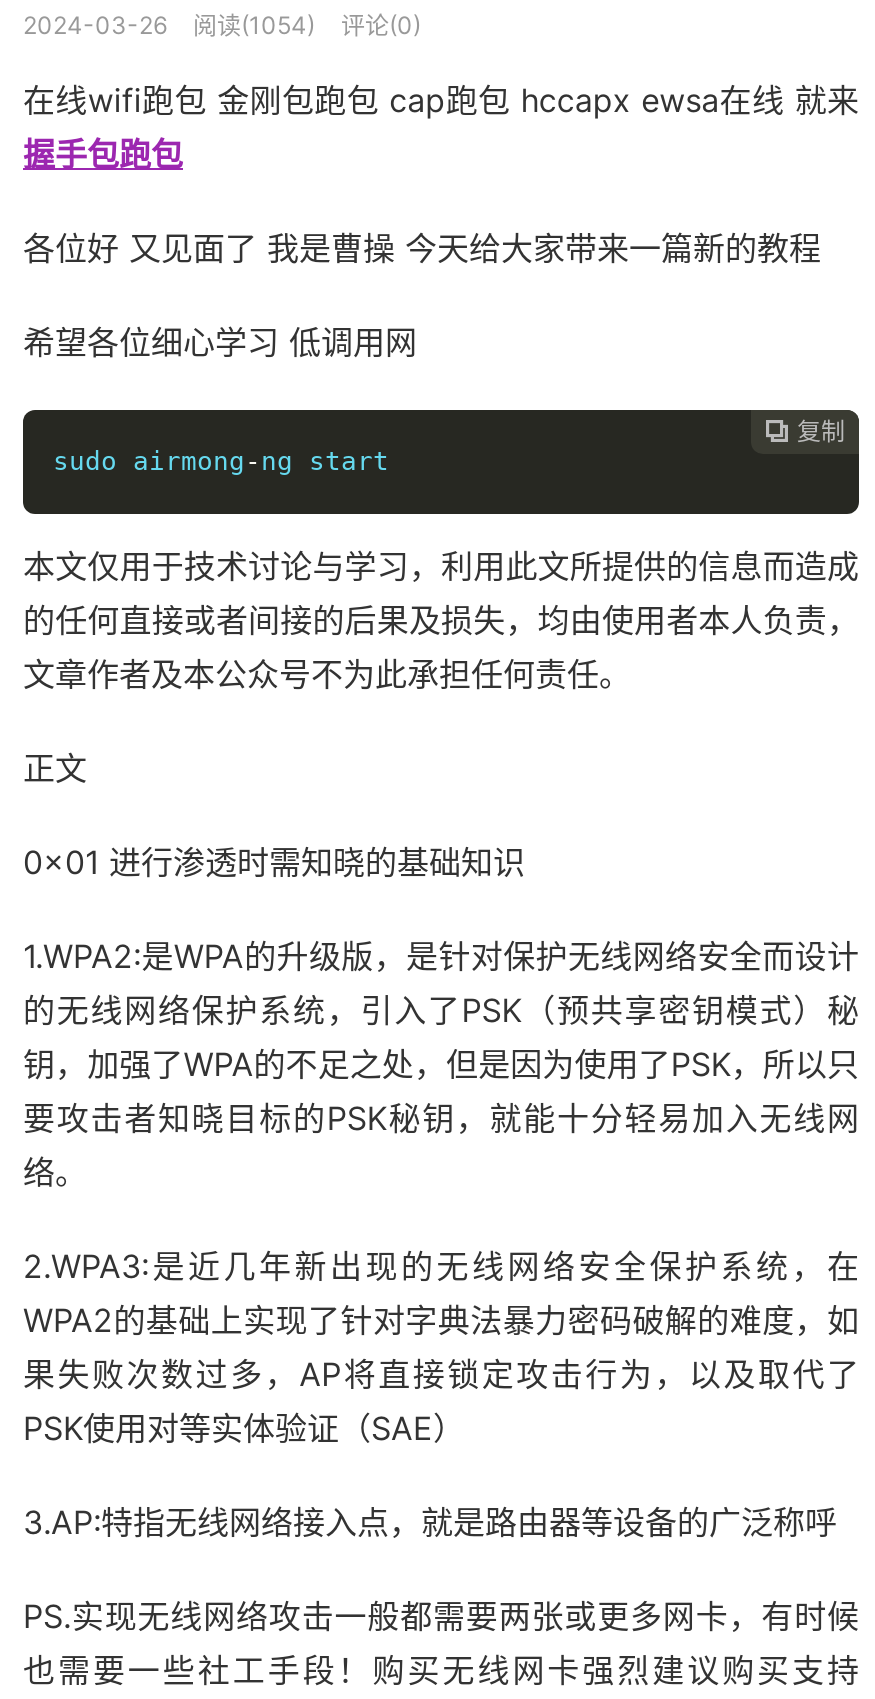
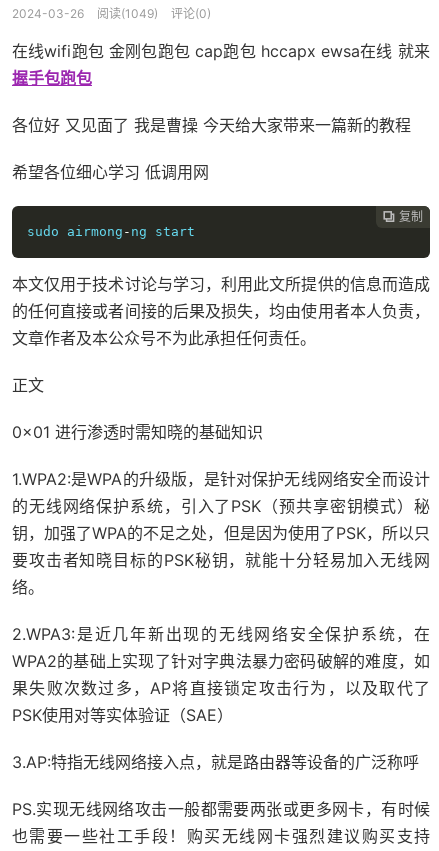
[23,10,421,40] 2024-03-26 阅读(1054) 评论(0) -> [12,6,211,21] 2024-03-26 阅读(1049) 评论(0)

